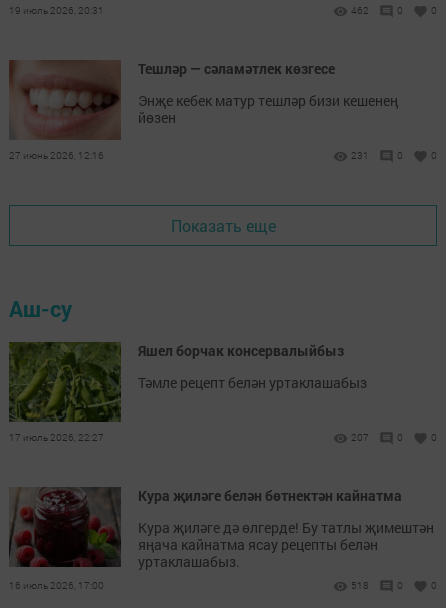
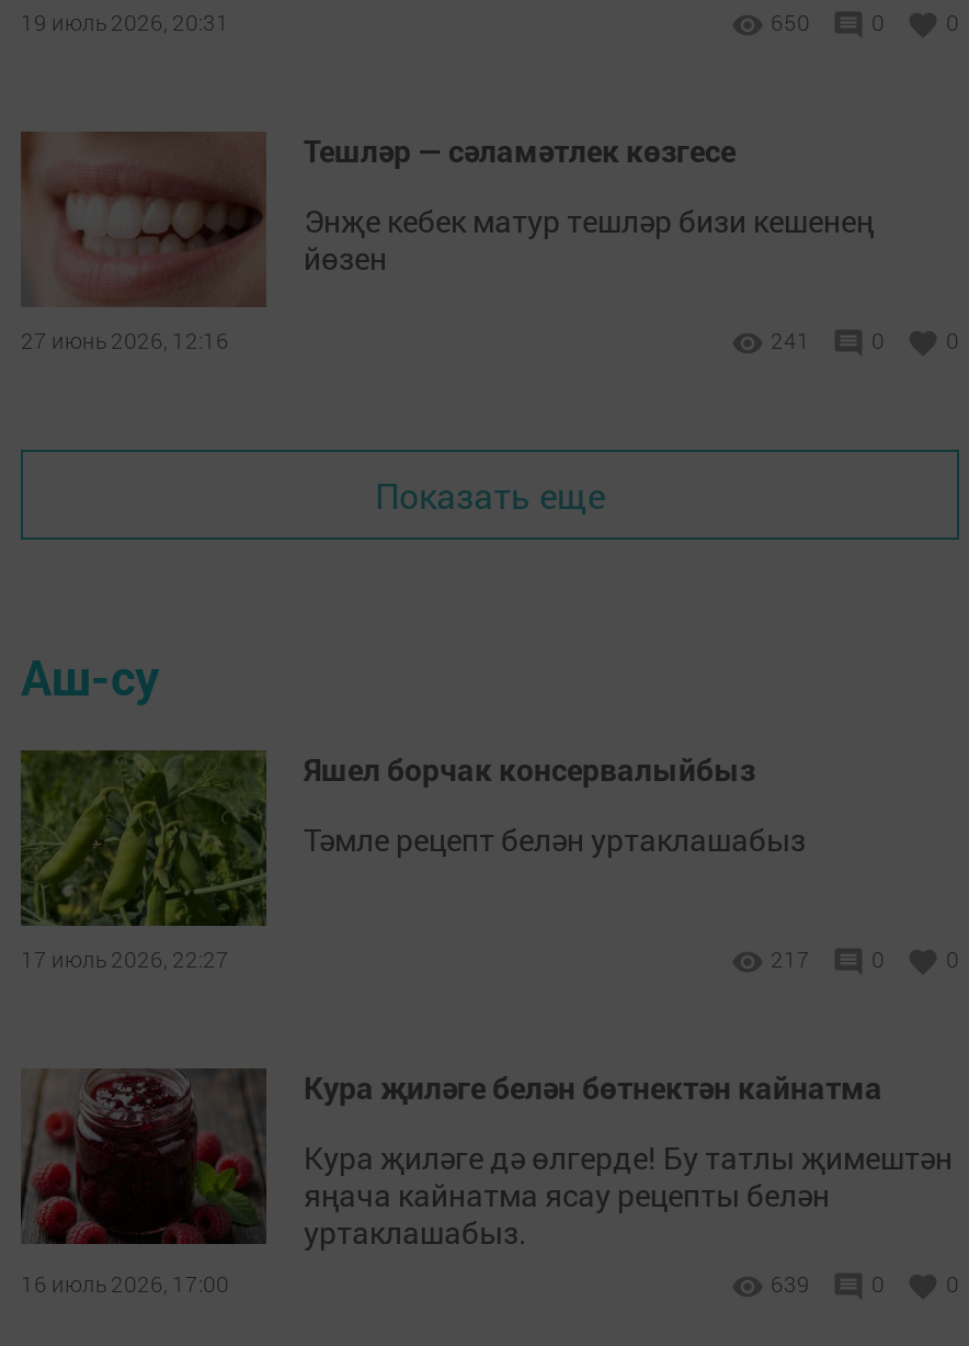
[351,4,369,17] 462 -> [771,9,810,38] 650
[351,149,369,162] 231 -> [771,328,810,356] 241
[351,431,369,444] 207 -> [771,946,810,975] 217
[351,579,369,592] 518 -> [771,1271,810,1299] 639

